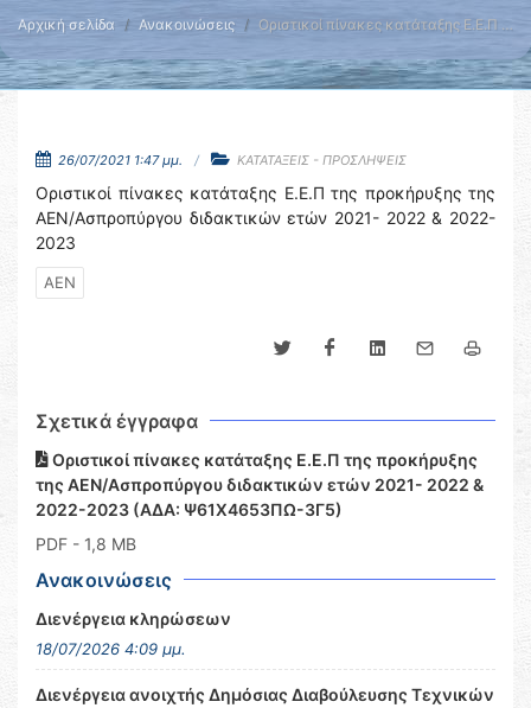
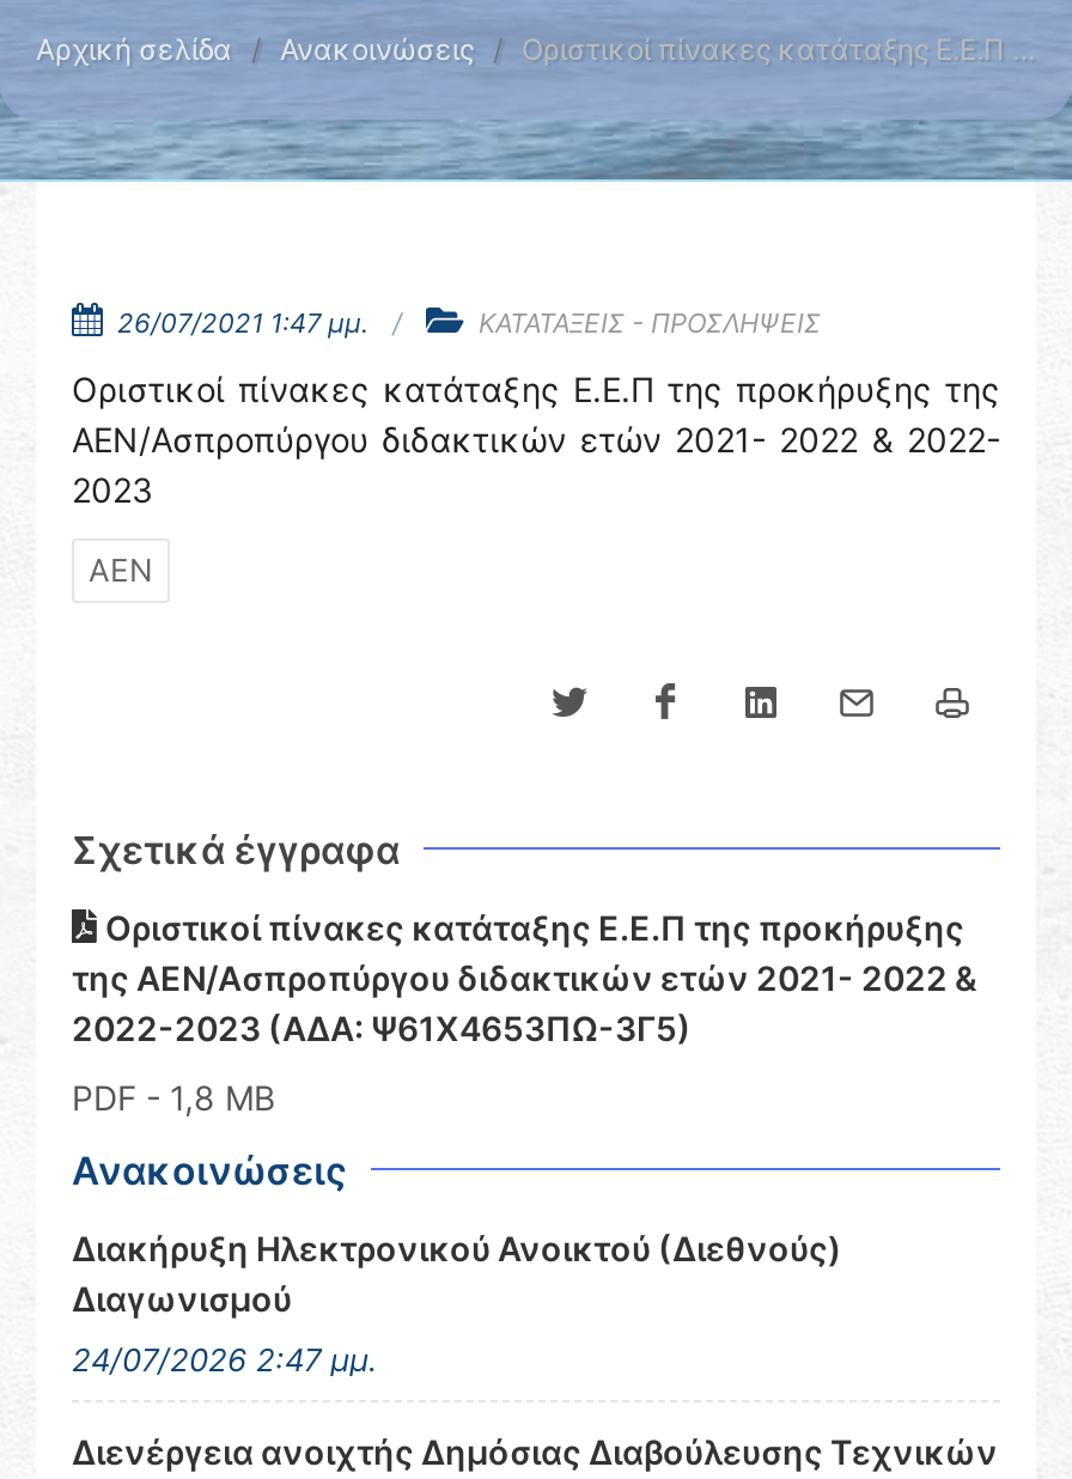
[36,608,231,629] Διενέργεια κληρώσεων -> [72,1228,842,1319] Διακήρυξη Ηλεκτρονικού Ανοικτού (Διεθνούς) | Διαγωνισμού
[36,639,186,658] 18/07/2026 4:09 μμ. -> [72,1340,378,1378] 24/07/2026 2:47 μμ.

